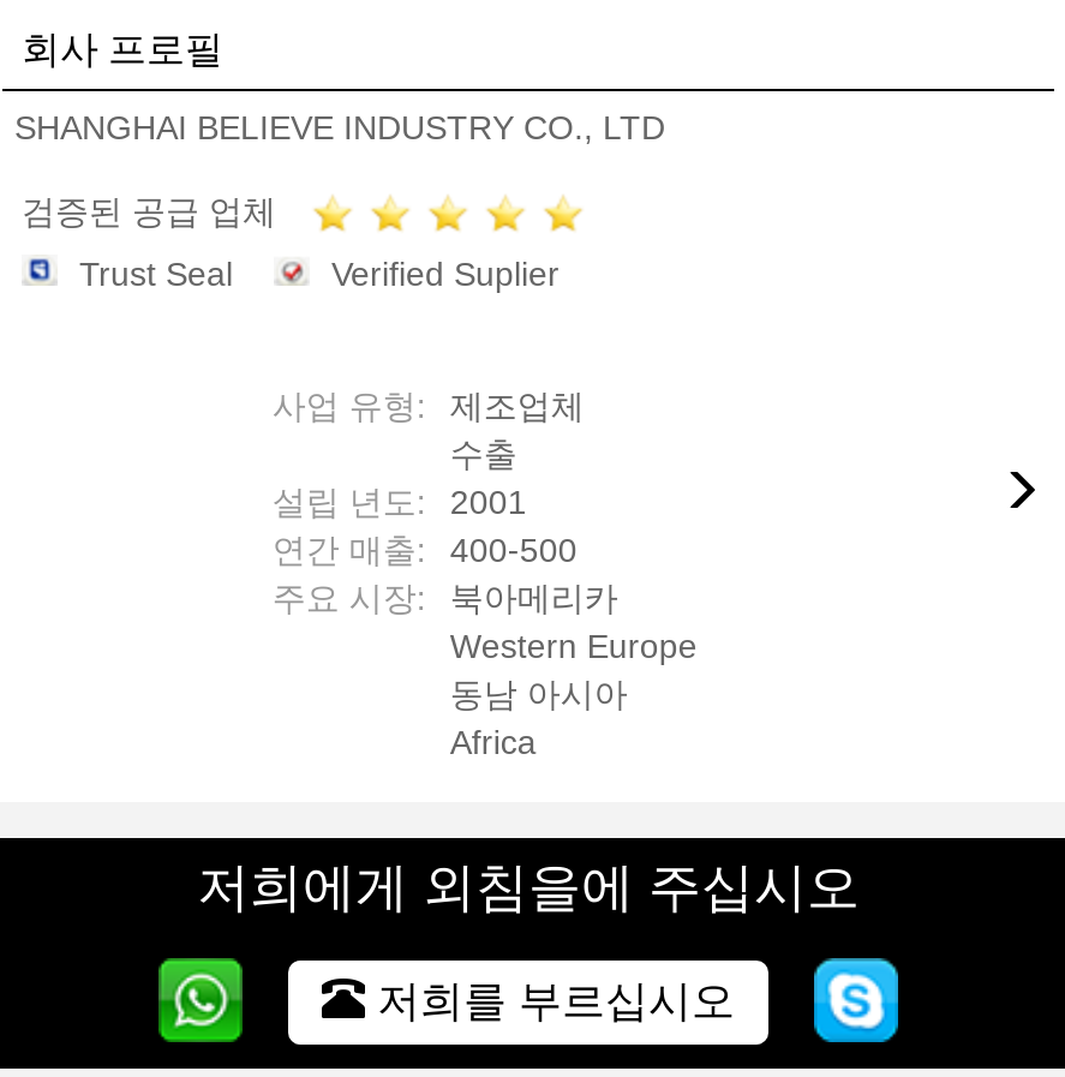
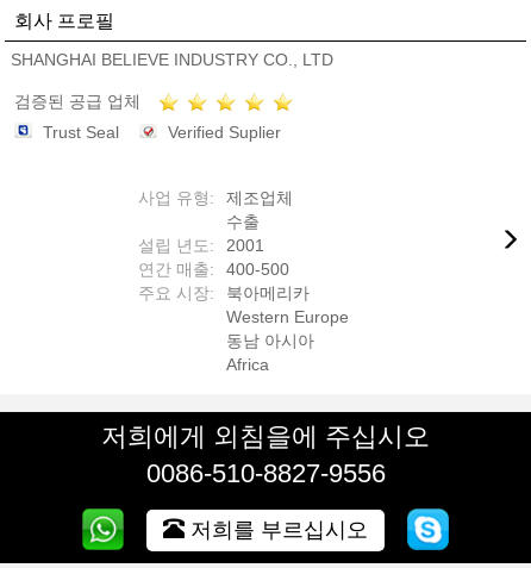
none -> [146,459,385,489] 0086-510-8827-9556

